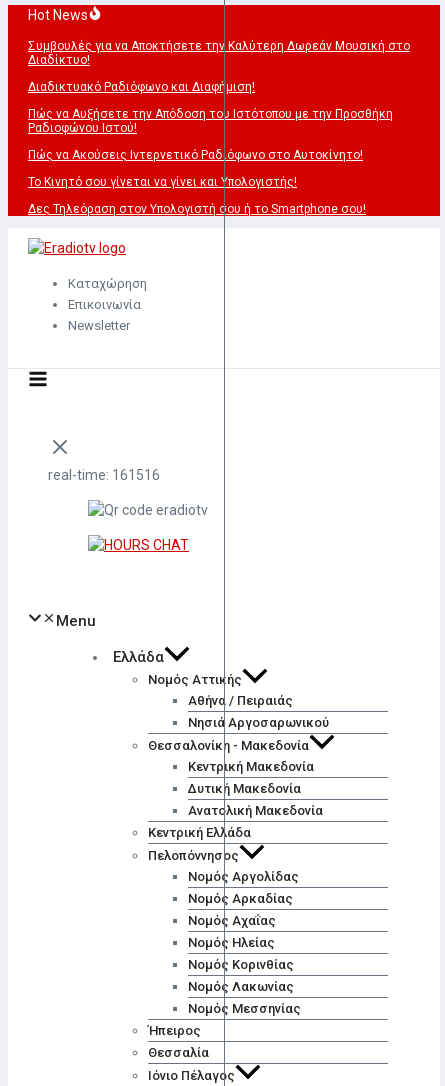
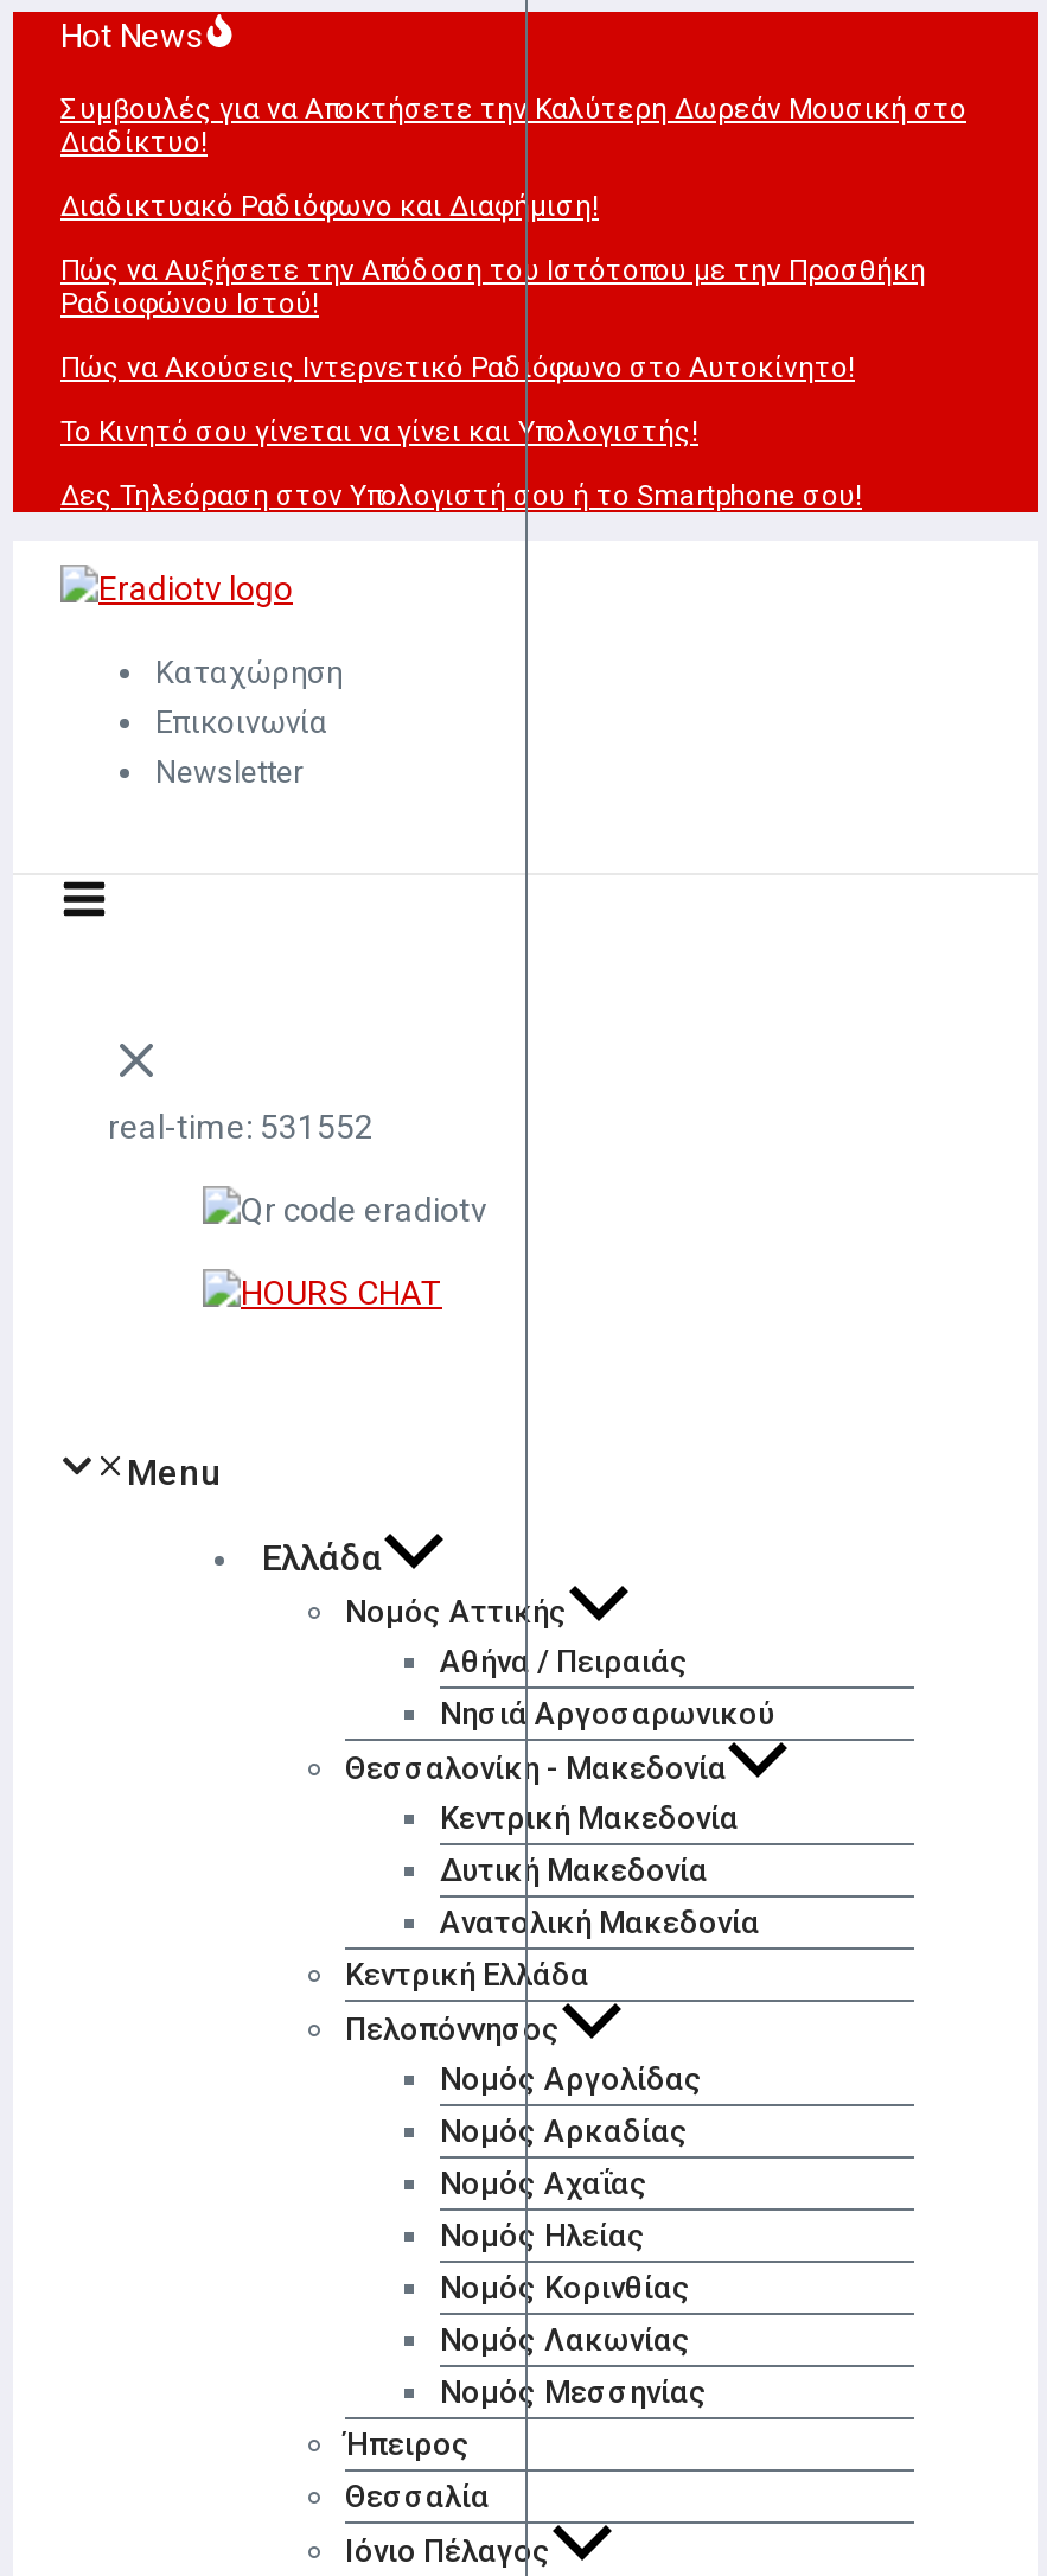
[48,467,160,483] real-time: 161516 -> [108,1108,374,1146] real-time: 531552

